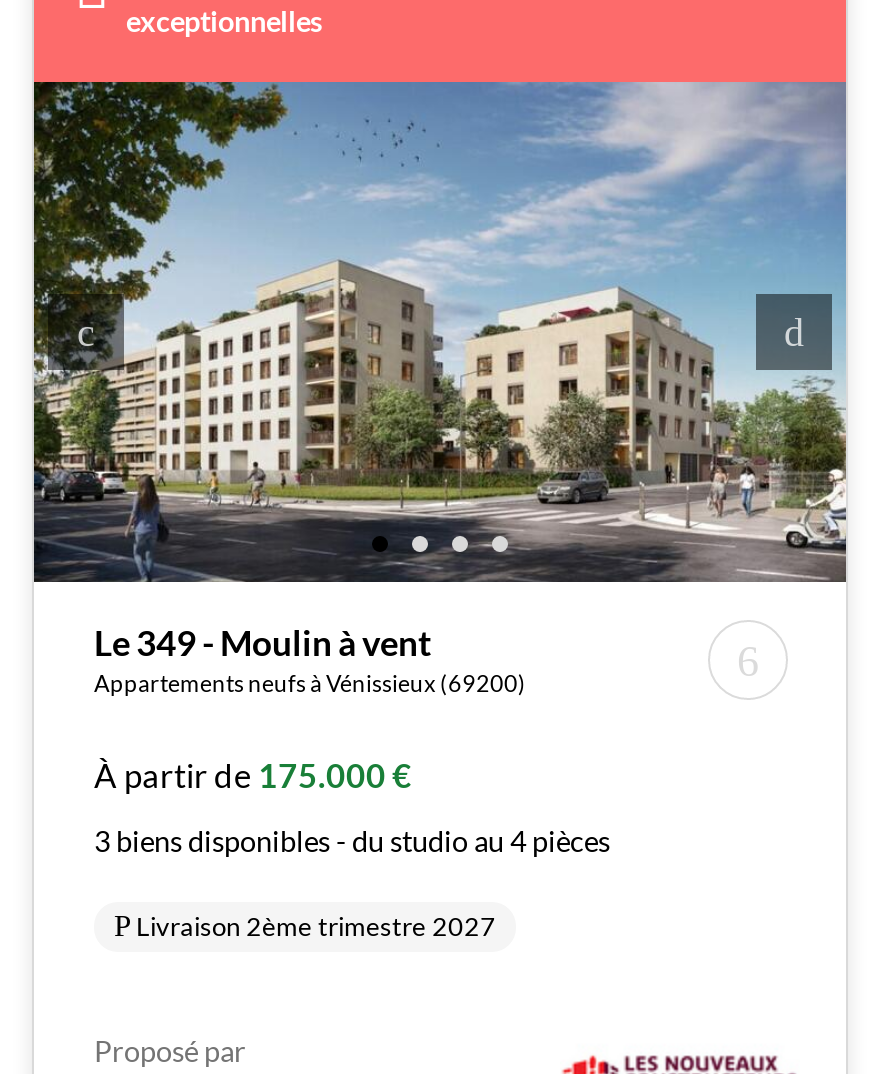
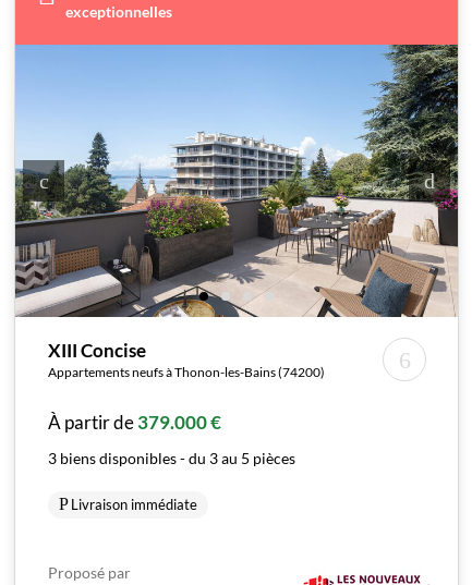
[32,80,848,696] [image] | Le 349 - Moulin à vent | Appartements neufs à Vénissieux (69200) -> [14,44,459,379] [image] | XIII Concise | Appartements neufs à Thonon-les-Bains (74200)
[94,756,412,796] À partir de 175.000 € -> [48,412,221,434] À partir de 379.000 €
[94,824,610,858] 3 biens disponibles - du studio au 4 pièces -> [48,449,295,467] 3 biens disponibles - du 3 au 5 pièces
[136,910,496,942] Livraison 2ème trimestre 2027 -> [71,496,197,513] Livraison immédiate

